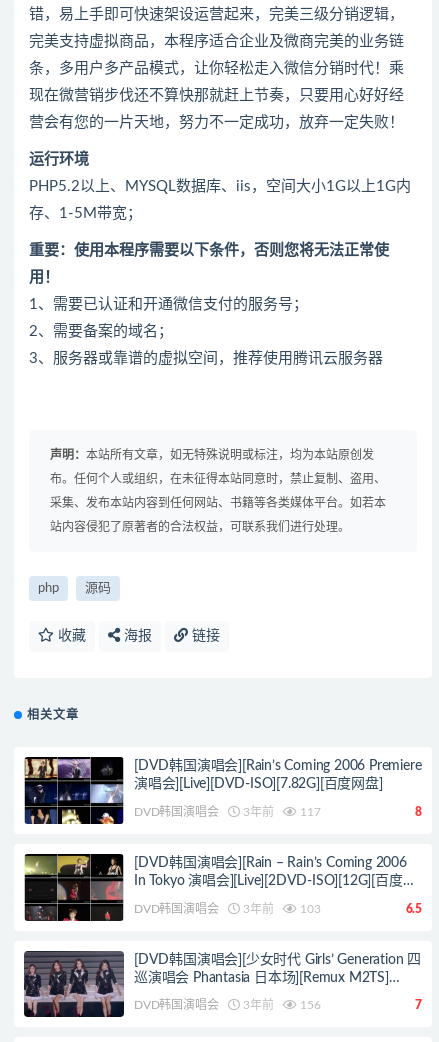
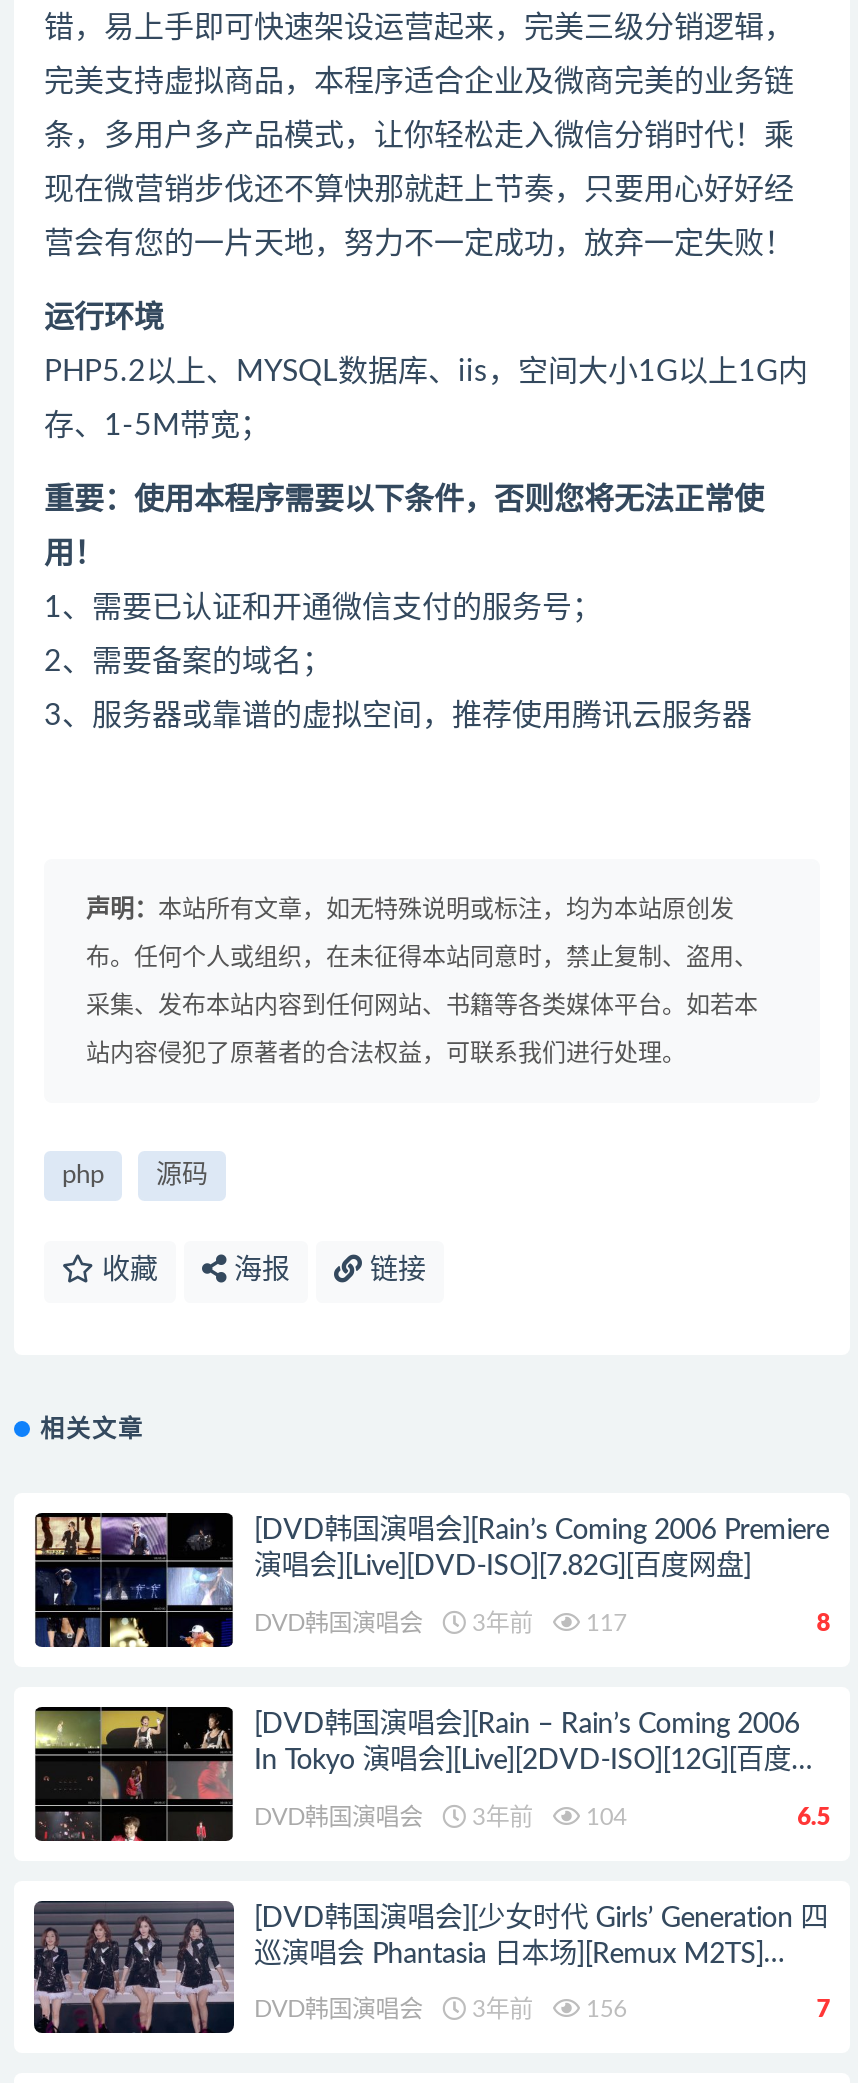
[134,903,320,915] DVD韩国演唱会 3年前 103 -> [254,1804,627,1828] DVD韩国演唱会 3年前 104

